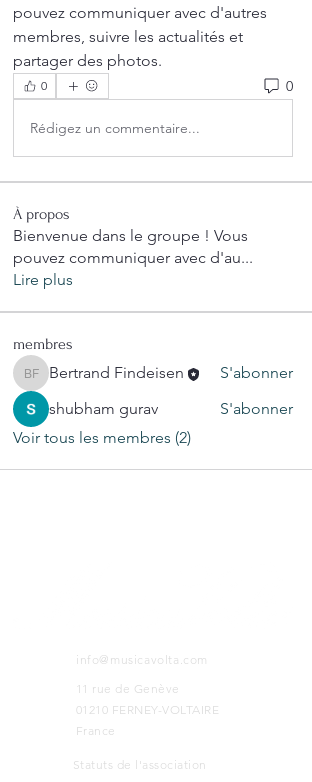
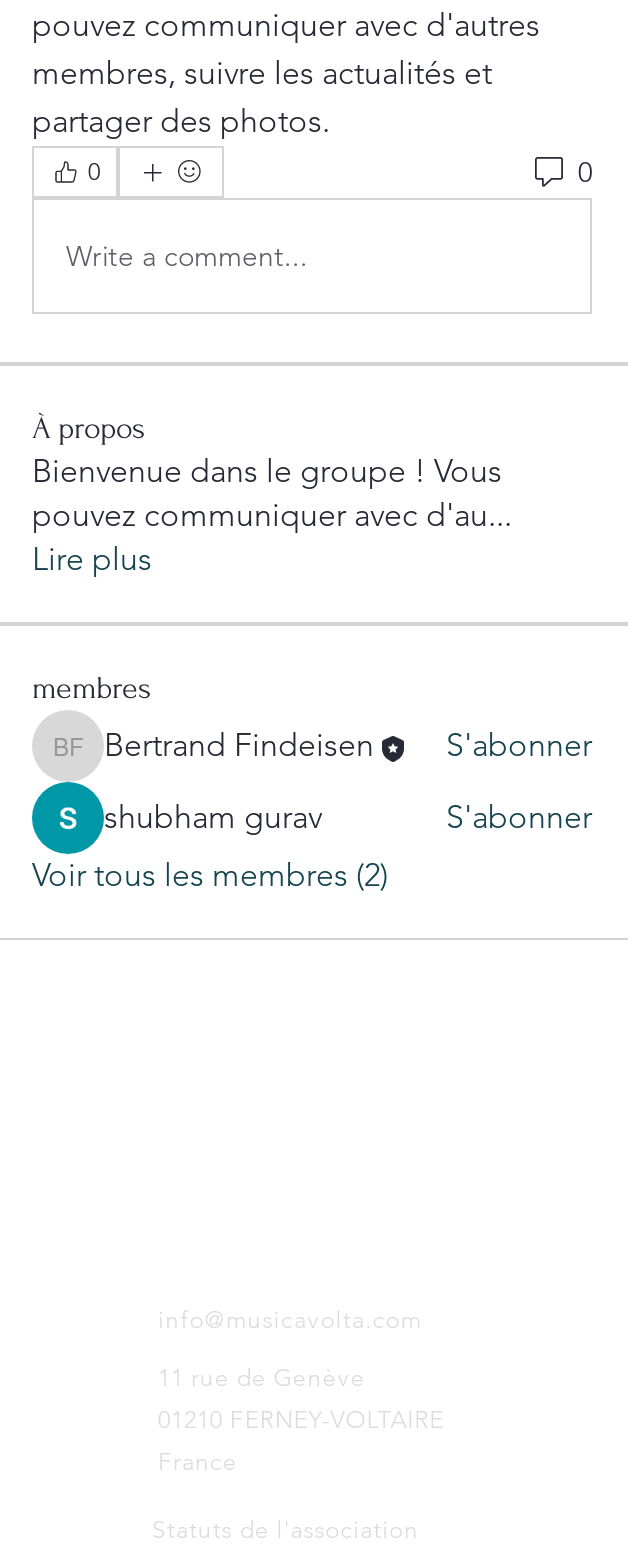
[30,119,200,137] Rédigez un commentaire... -> [66,238,308,274] Write a comment...

